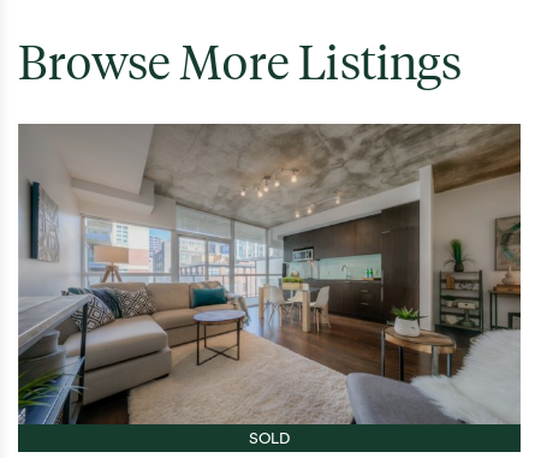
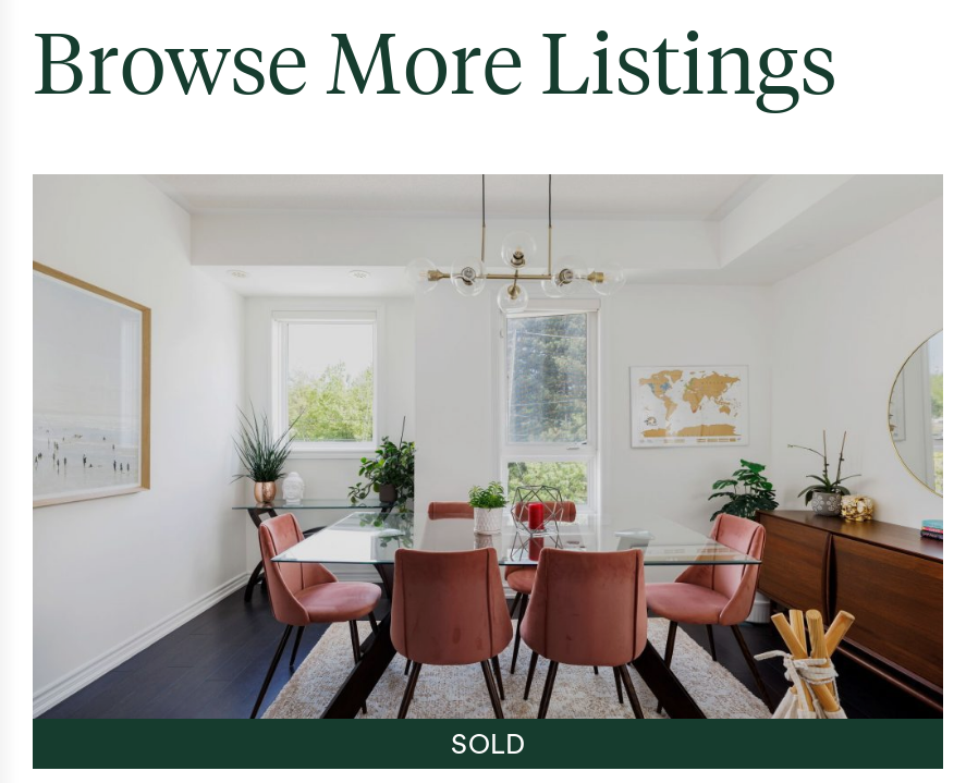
[18,124,522,426] [image] -> [33,176,943,719] [image]

